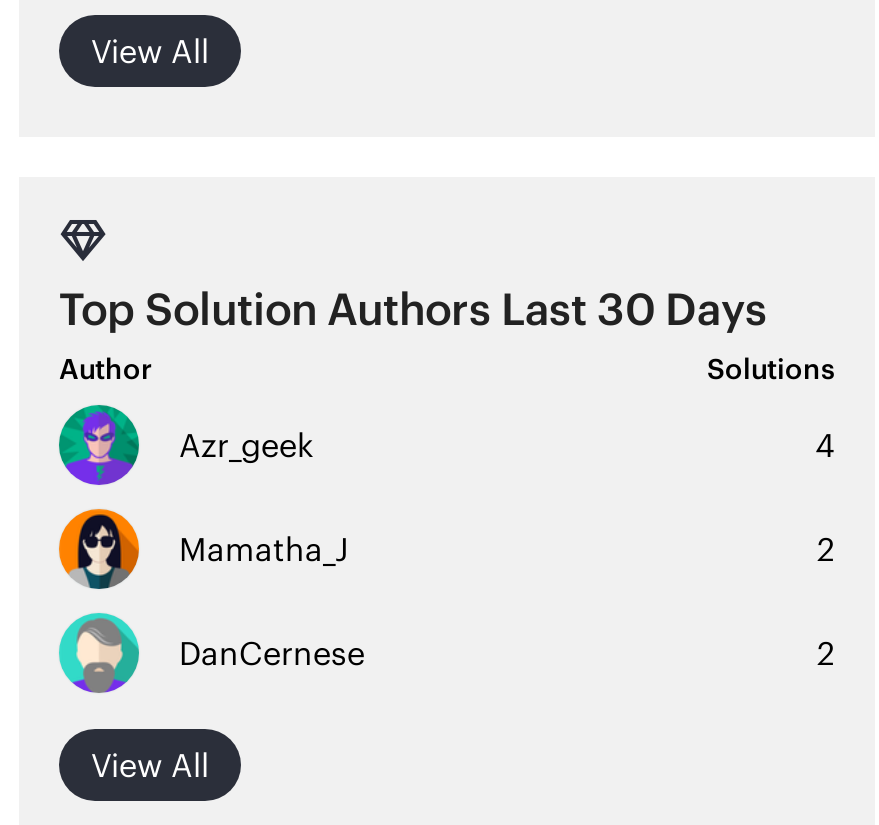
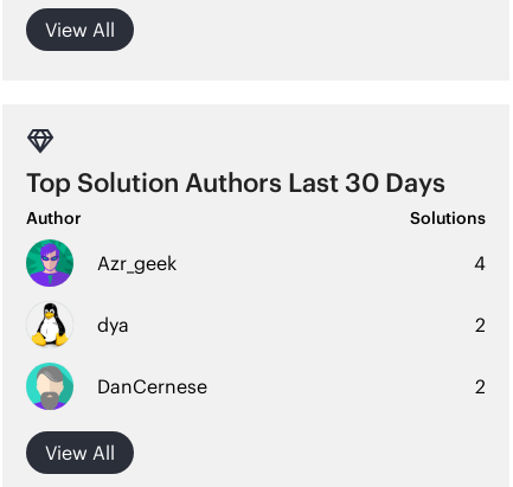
[57,507,349,591] [image] | Mamatha_J -> [26,301,129,348] [image] | dya

